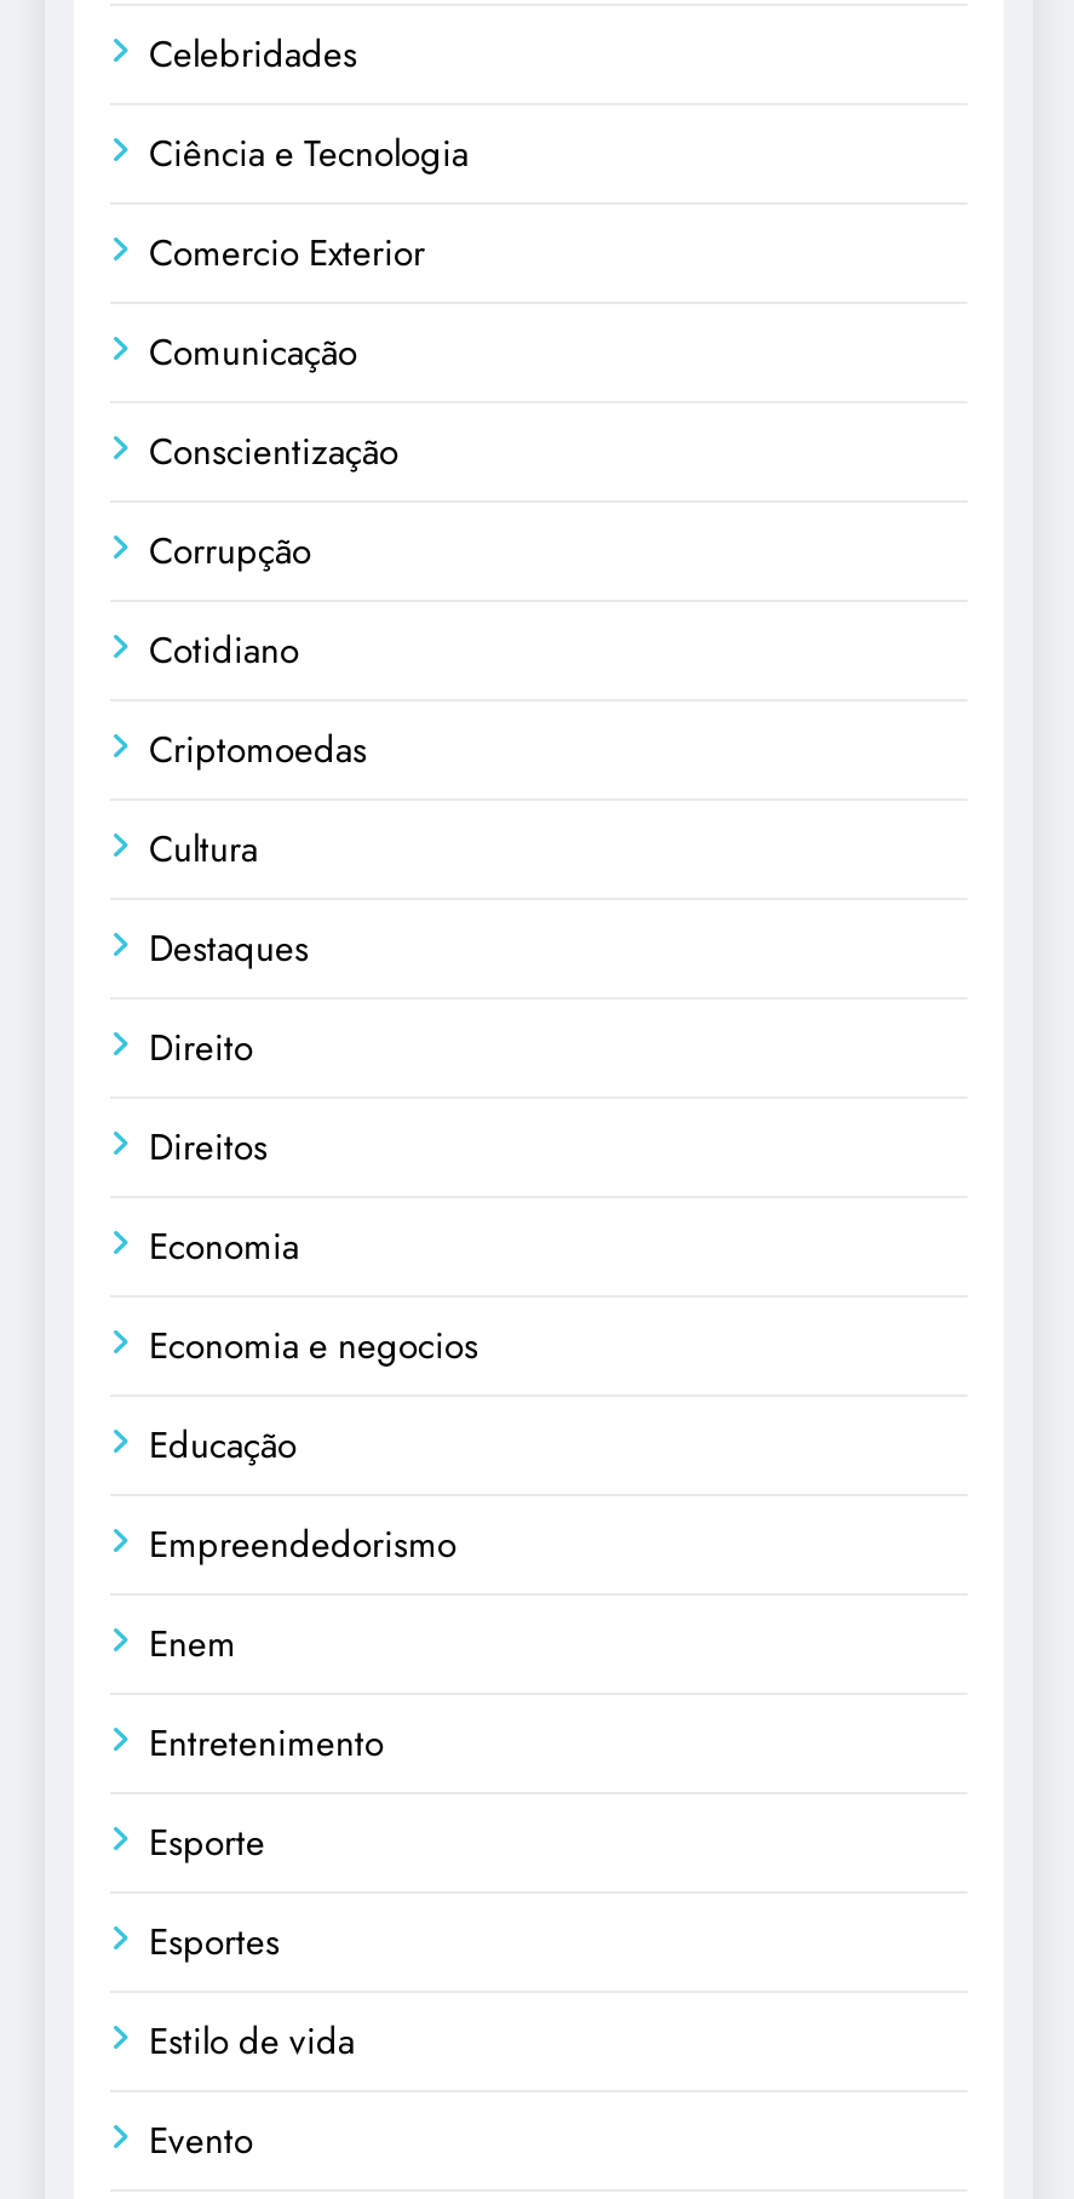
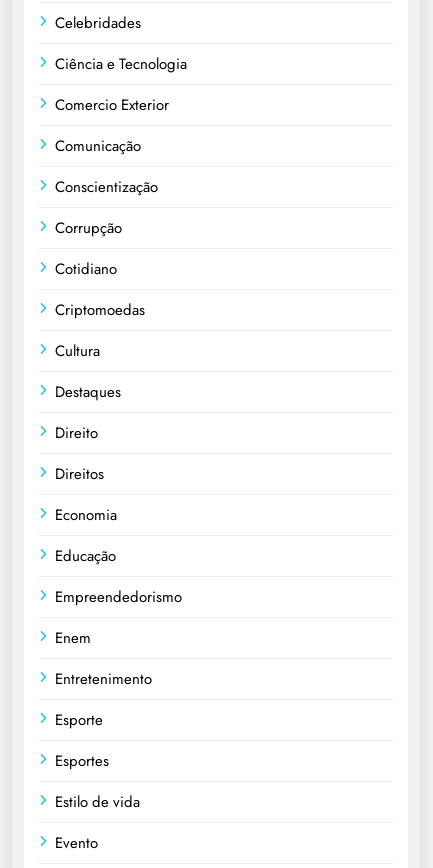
[149,1320,478,1373] Economia e negocios -> none

